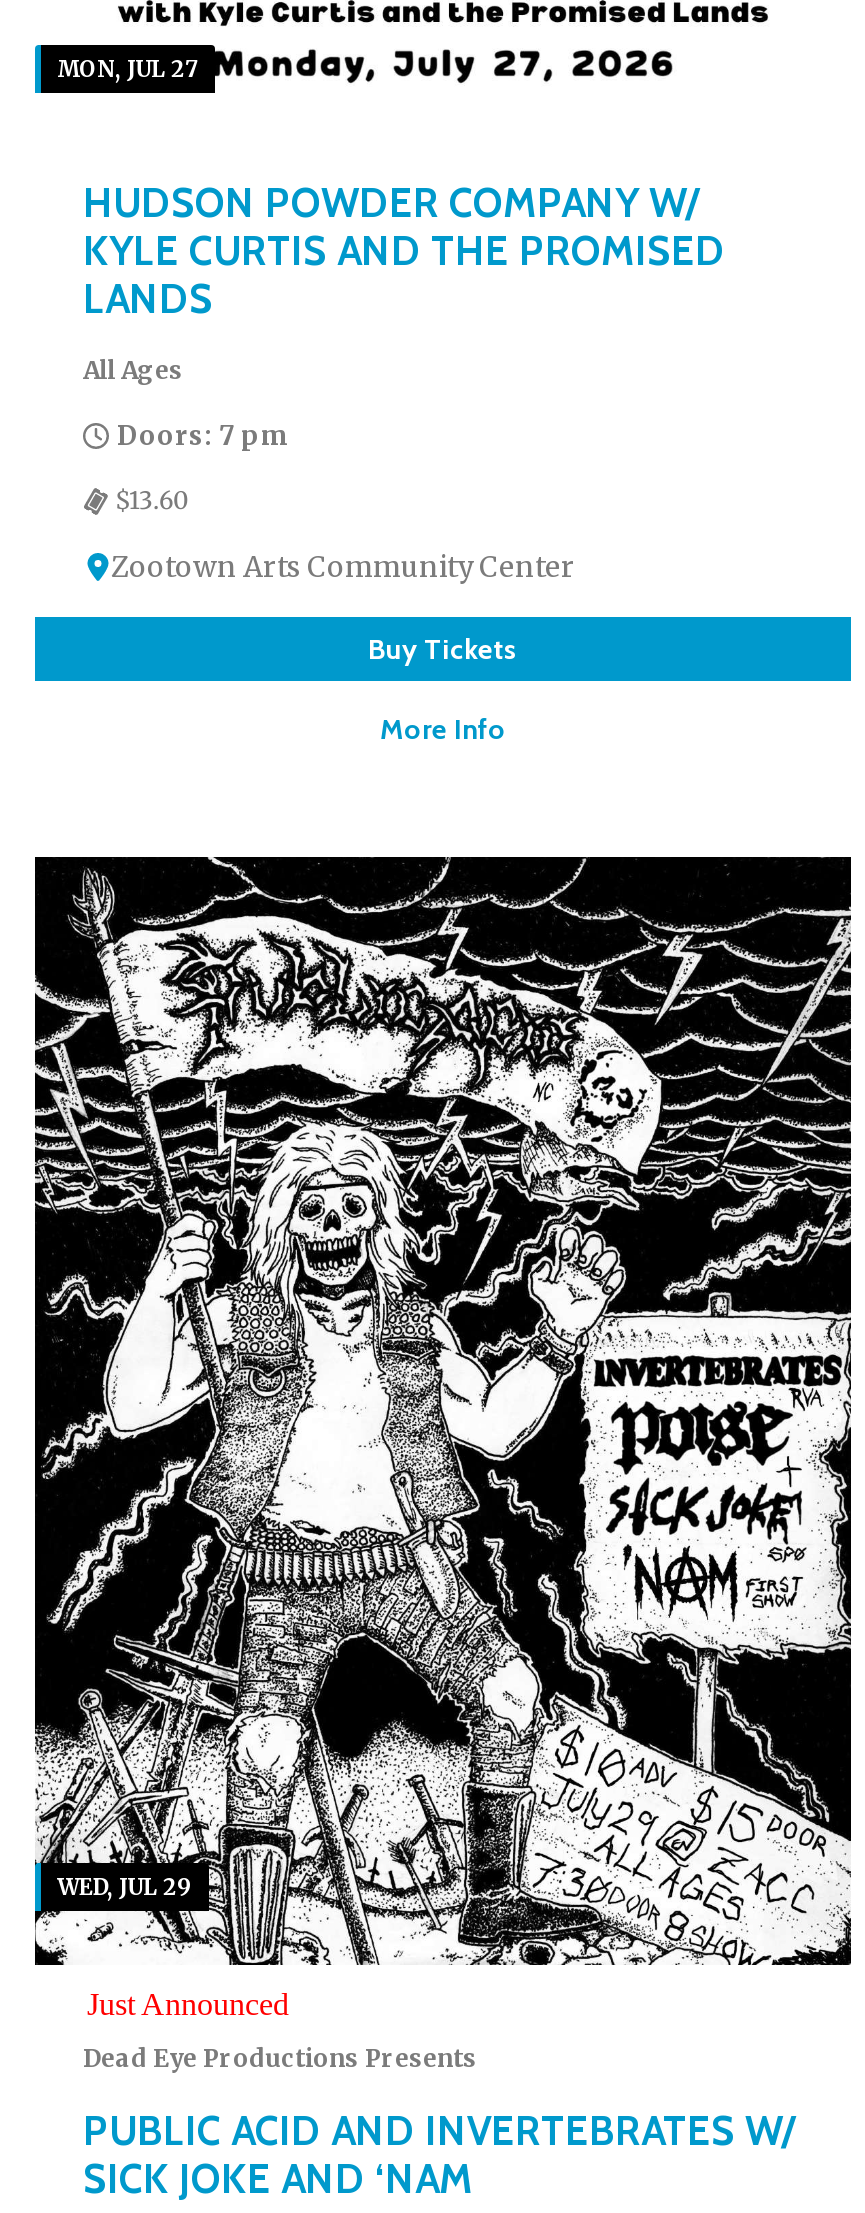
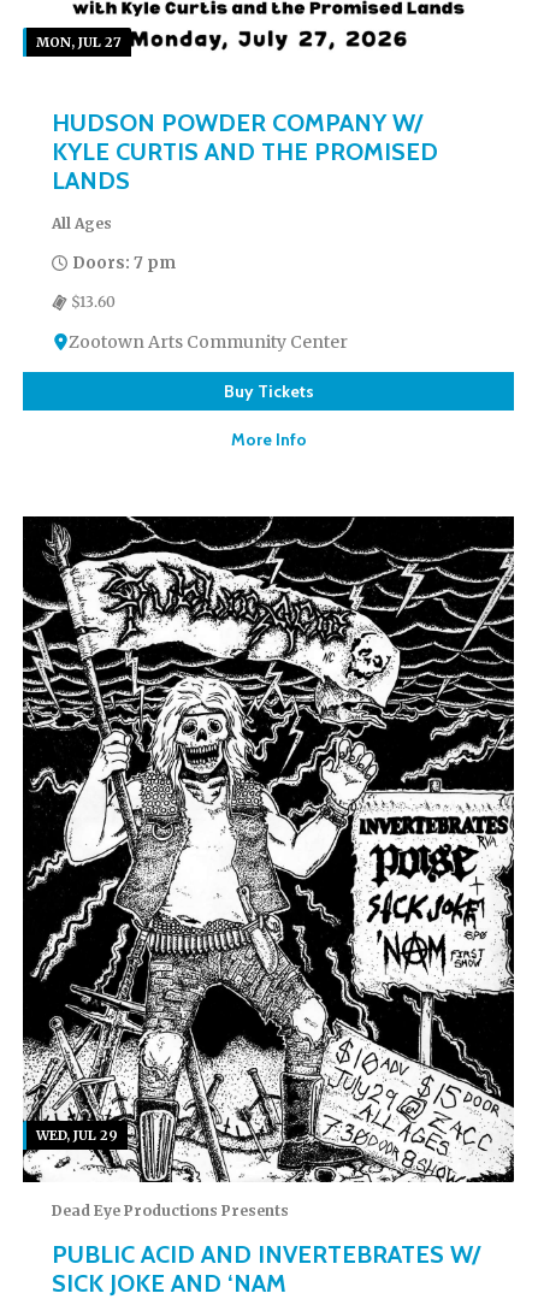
[87,1987,289,2021] Just Announced -> none

